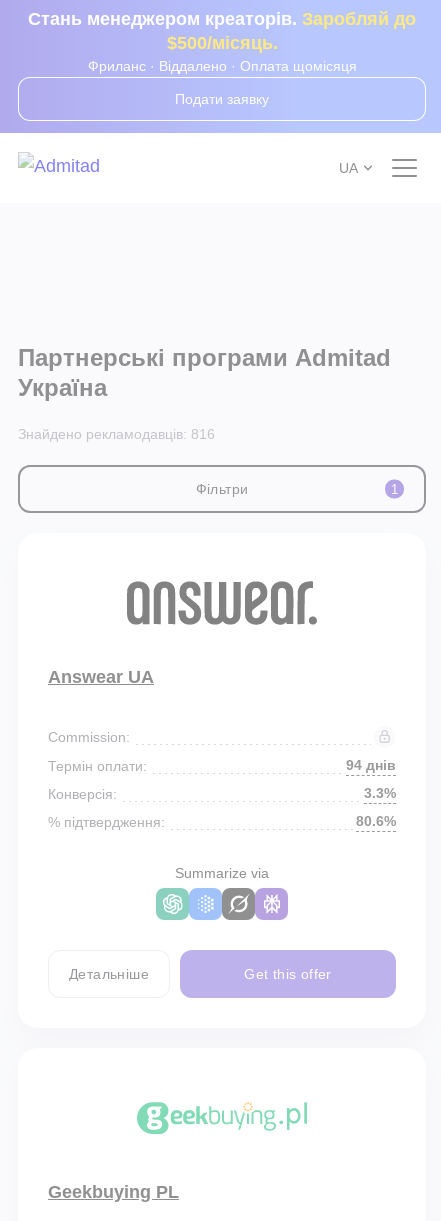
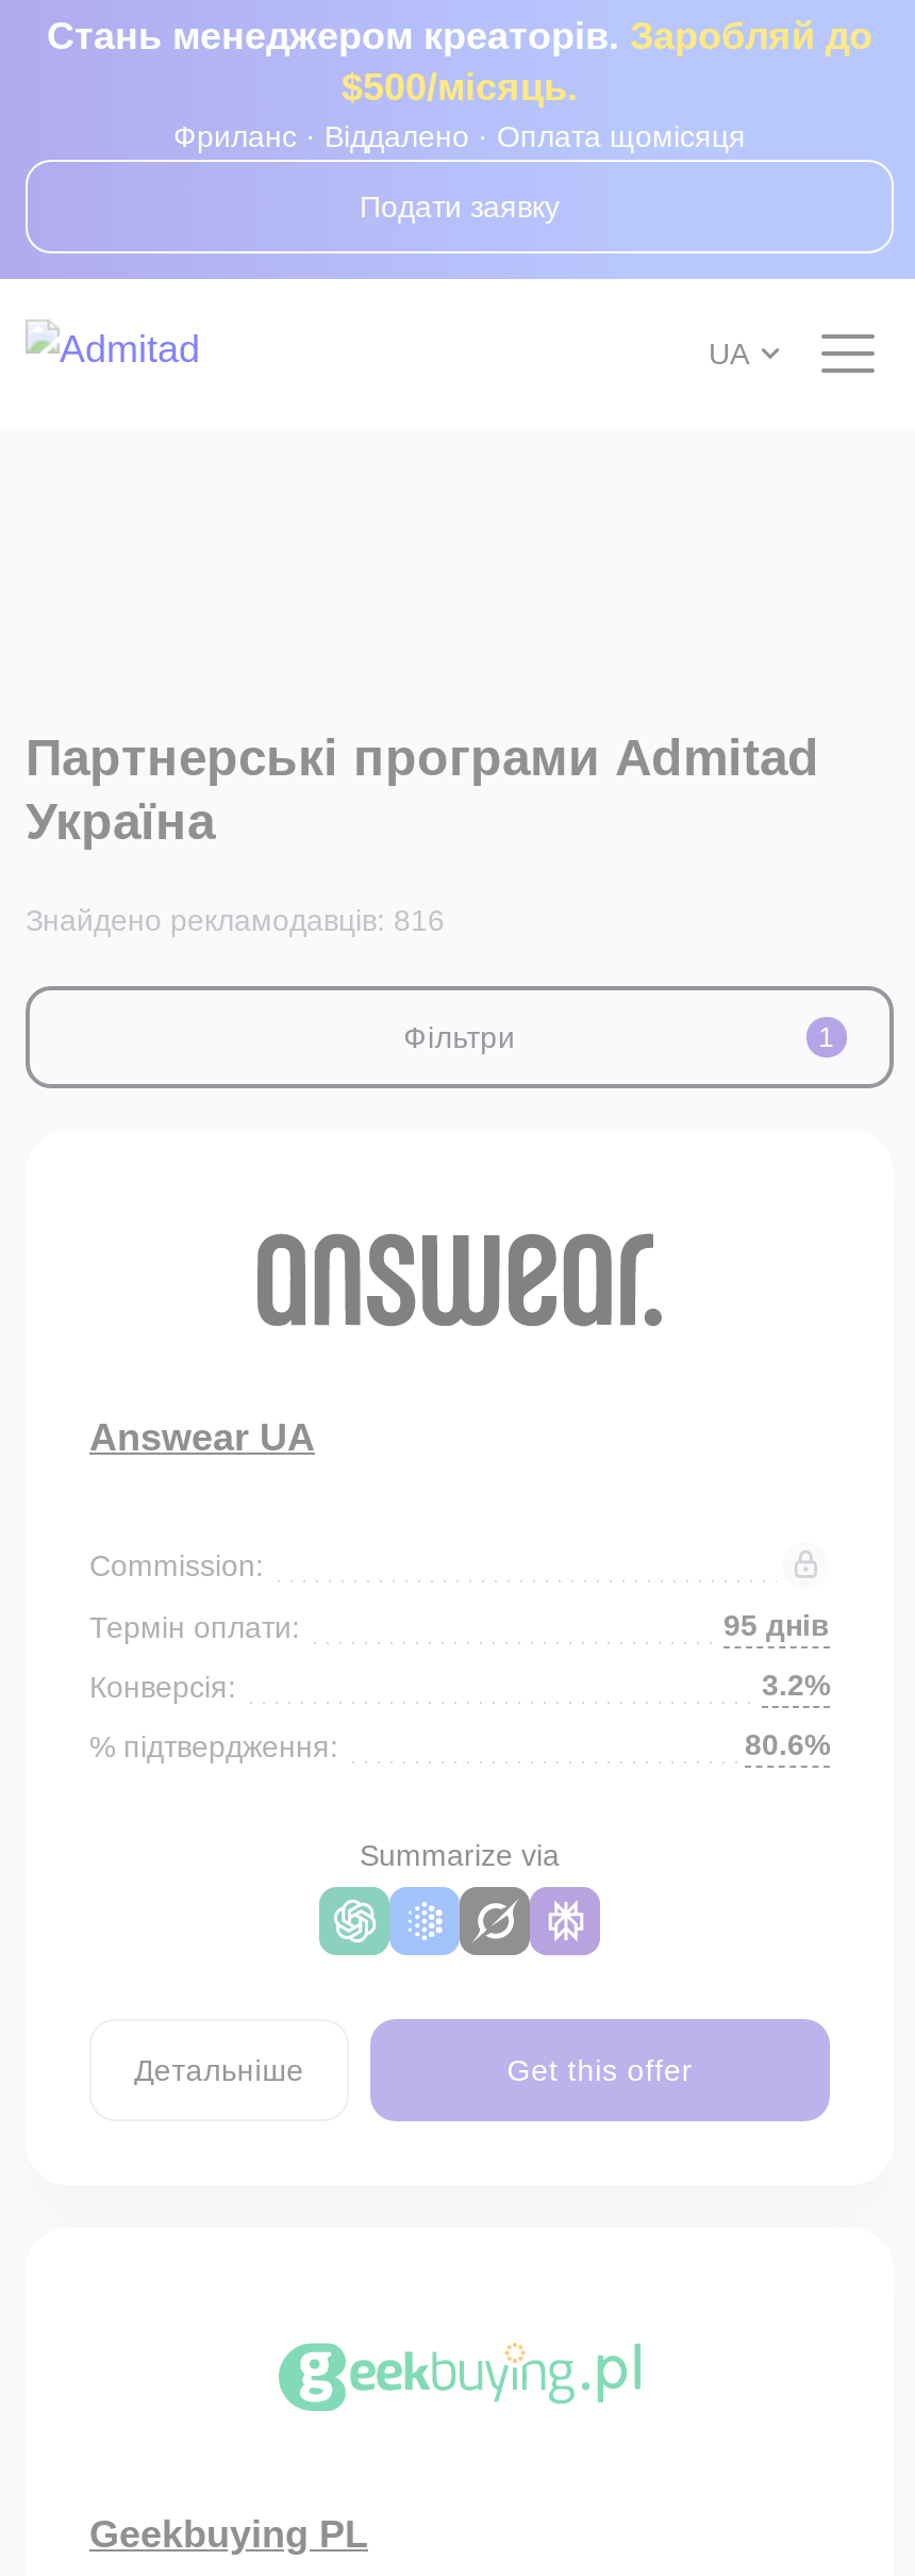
[346,757,396,773] 94 днів -> [723,1608,830,1642] 95 днів
[364,785,396,801] 3.3% -> [762,1668,830,1702] 3.2%

